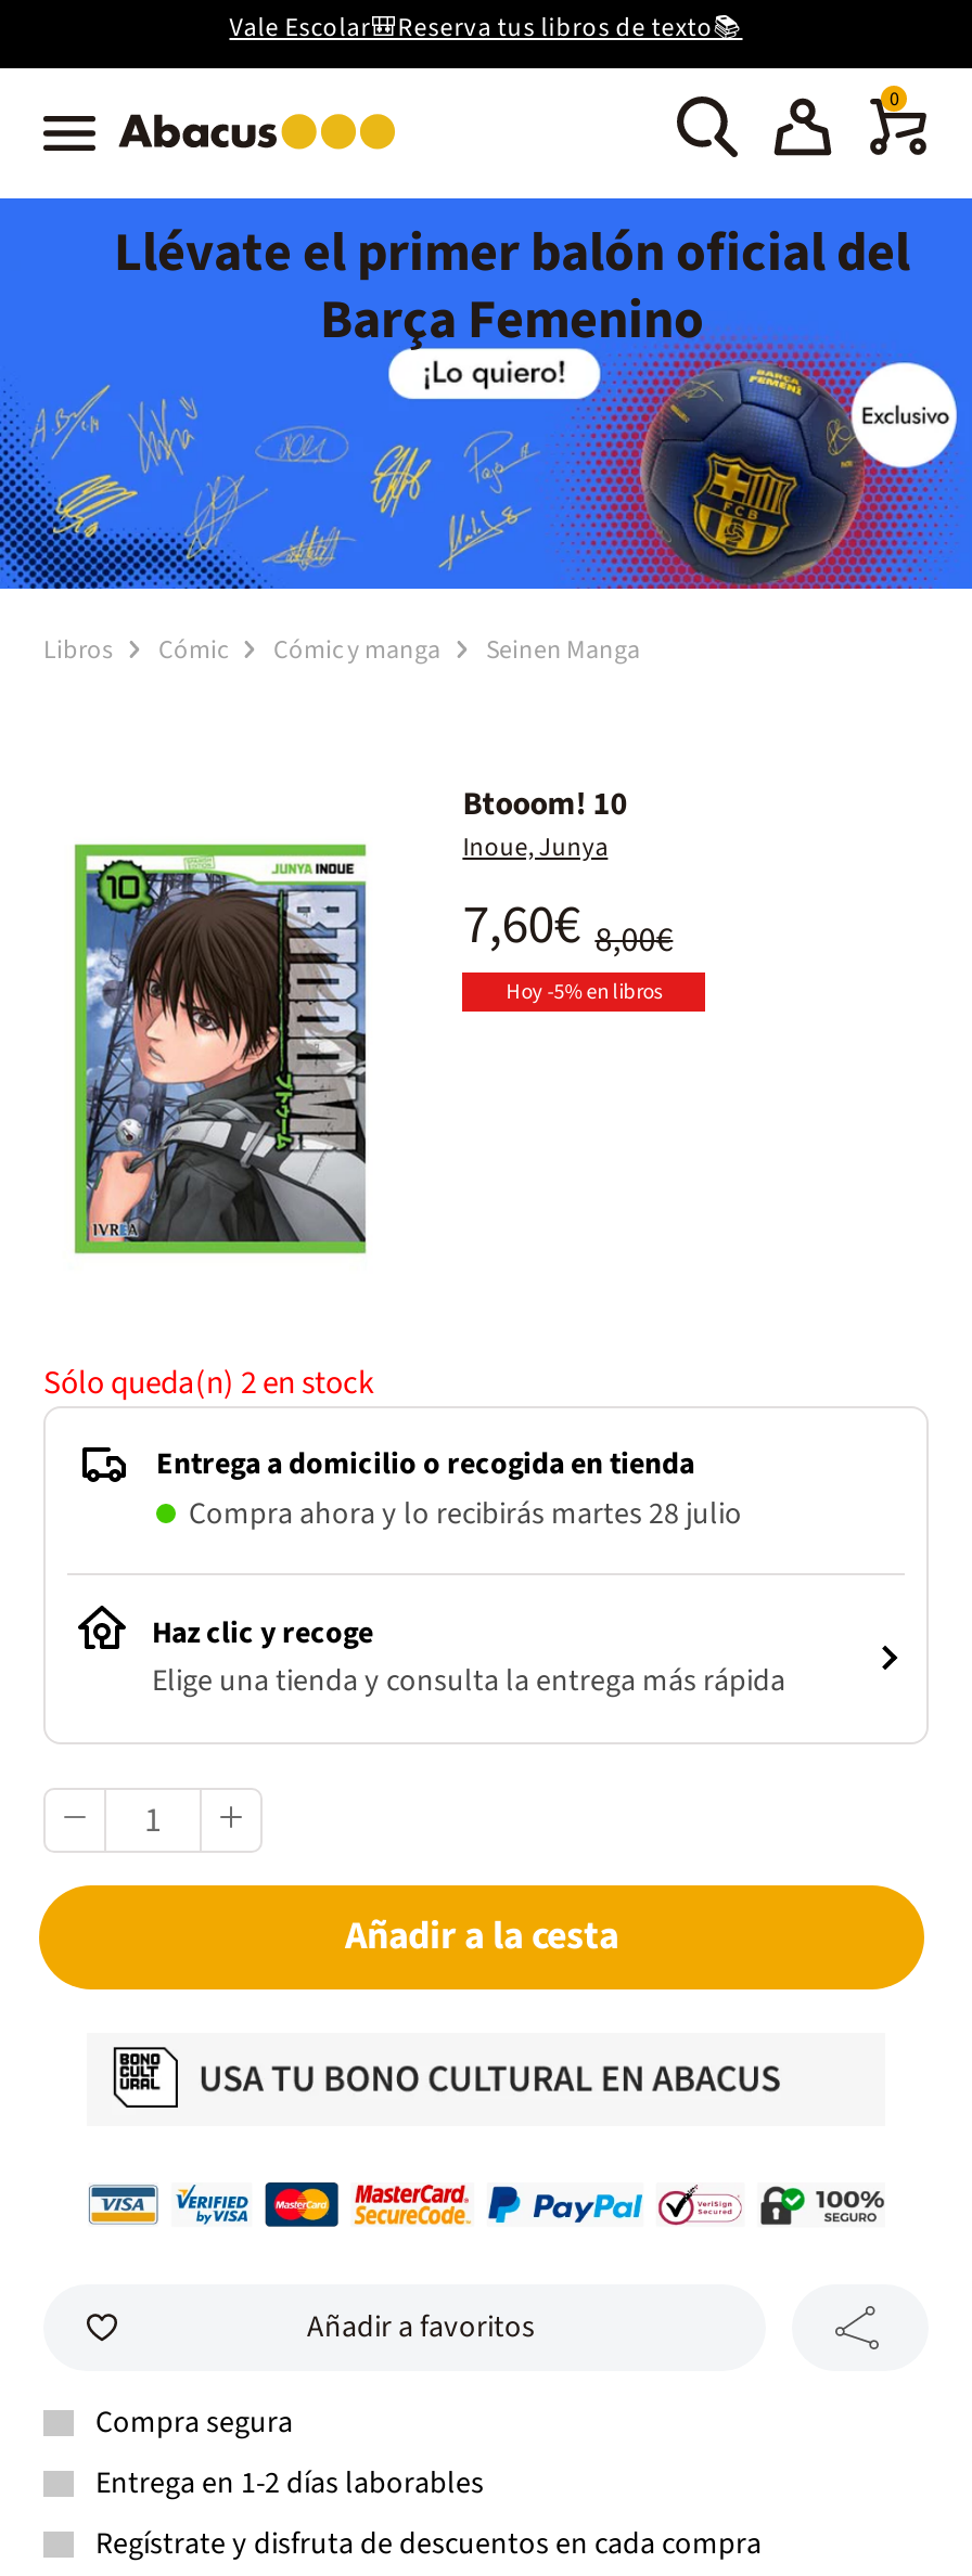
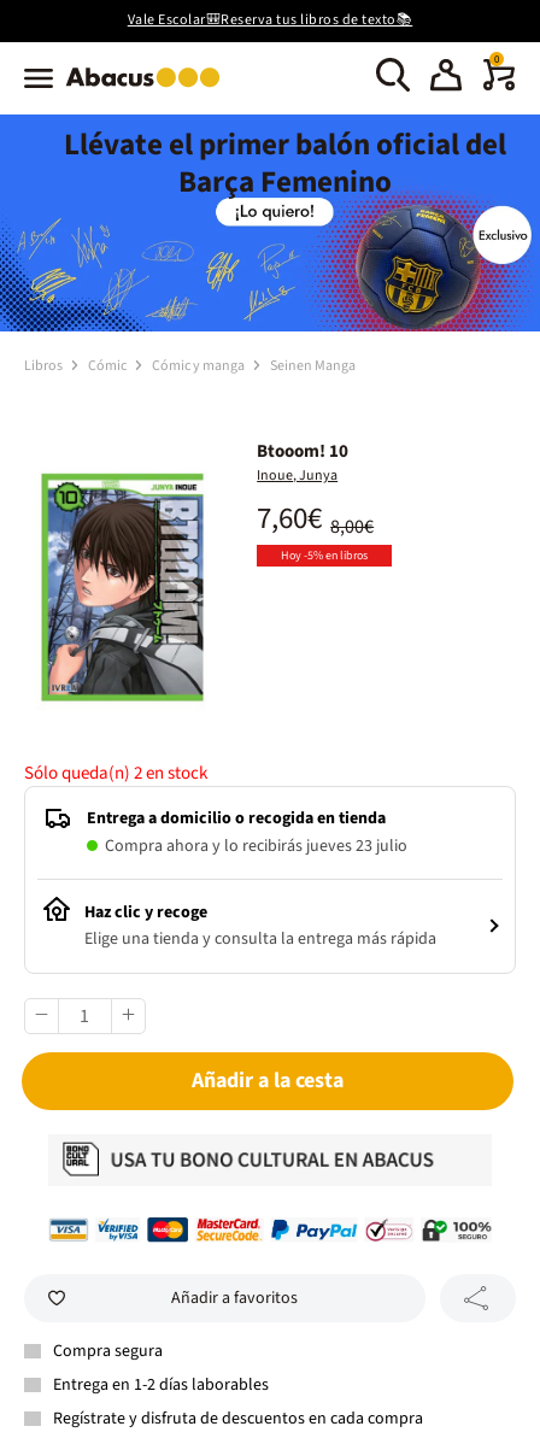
[189,1492,742,1536] Compra ahora y lo recibirás martes 28 julio -> [105,834,407,858] Compra ahora y lo recibirás jueves 23 julio

